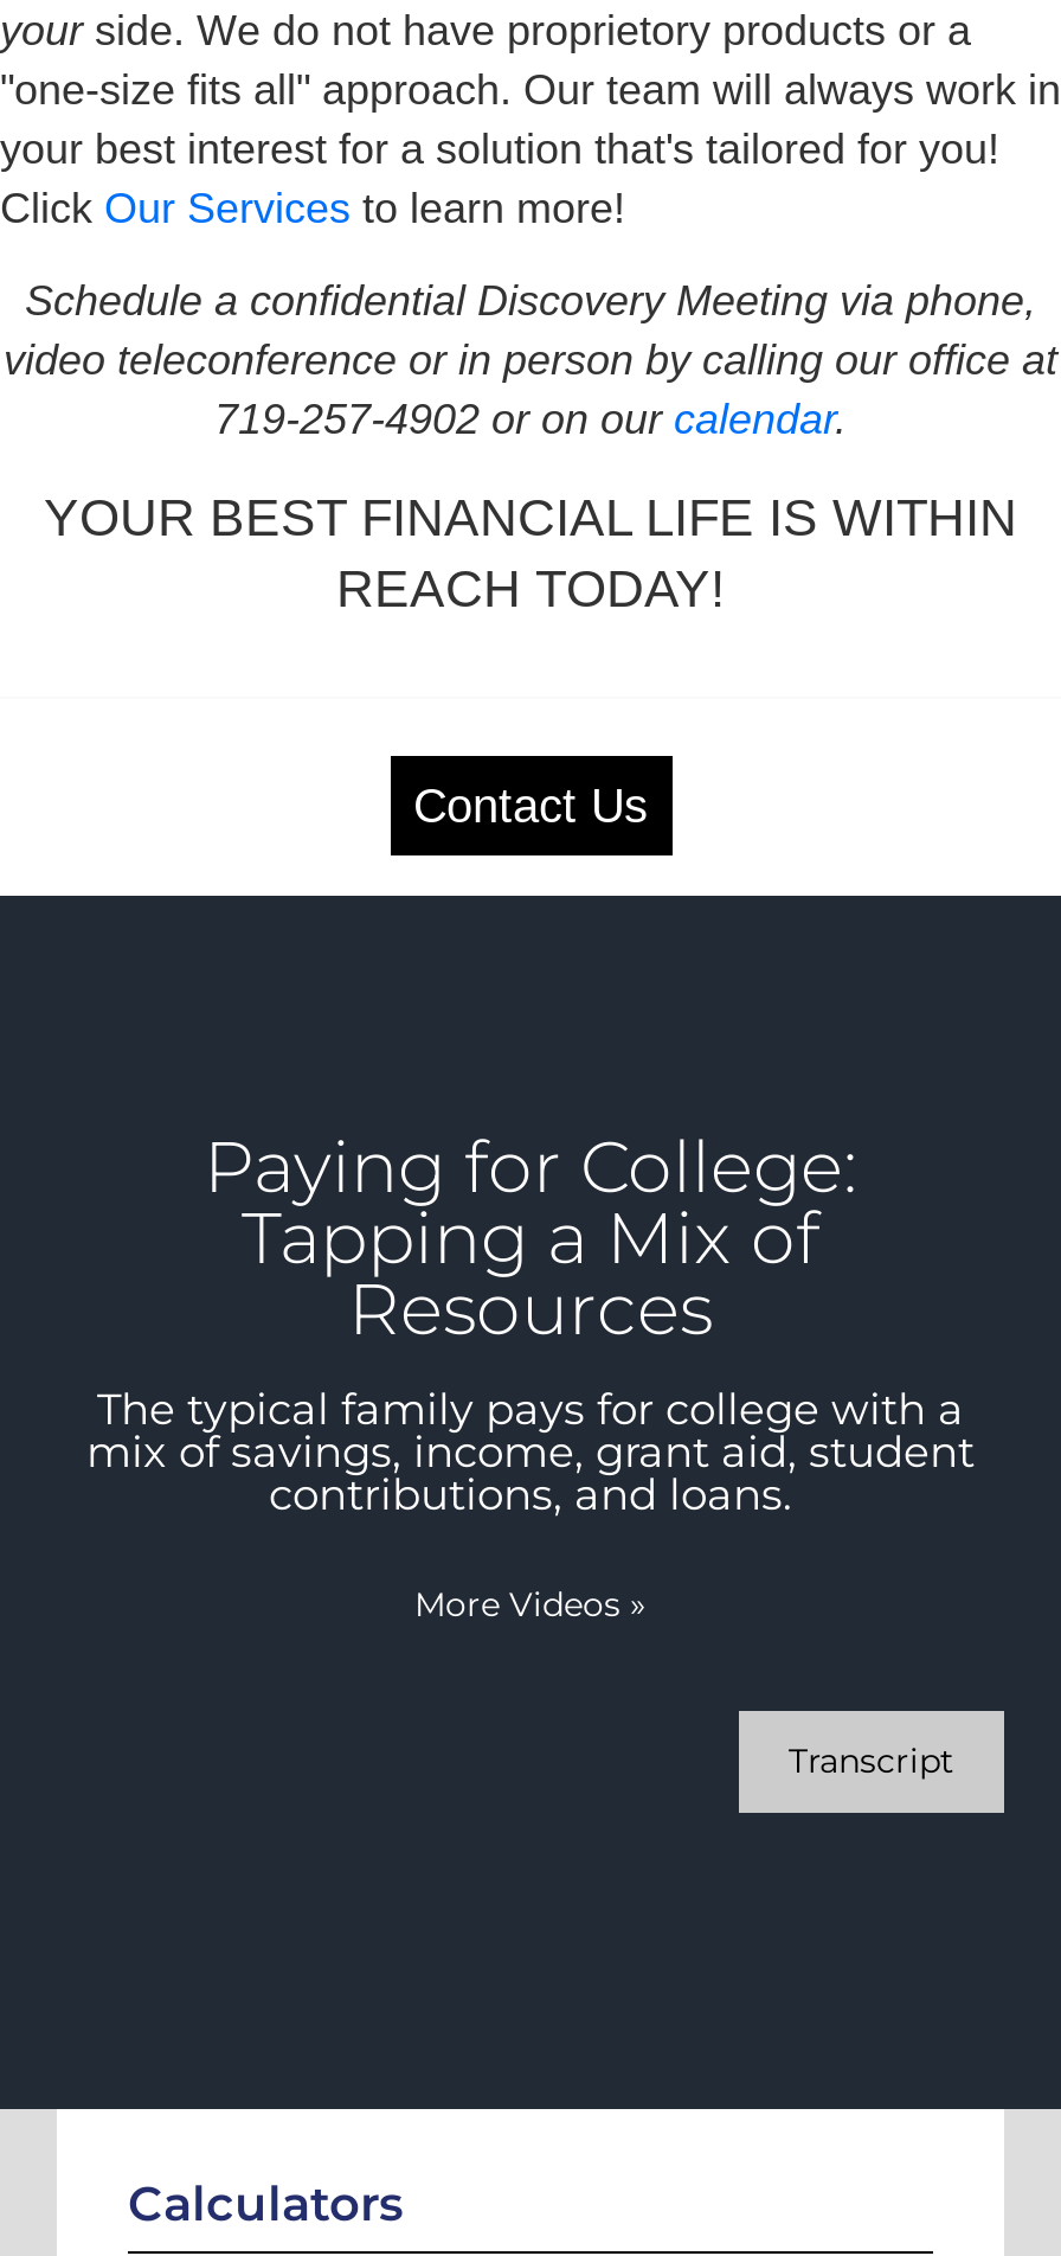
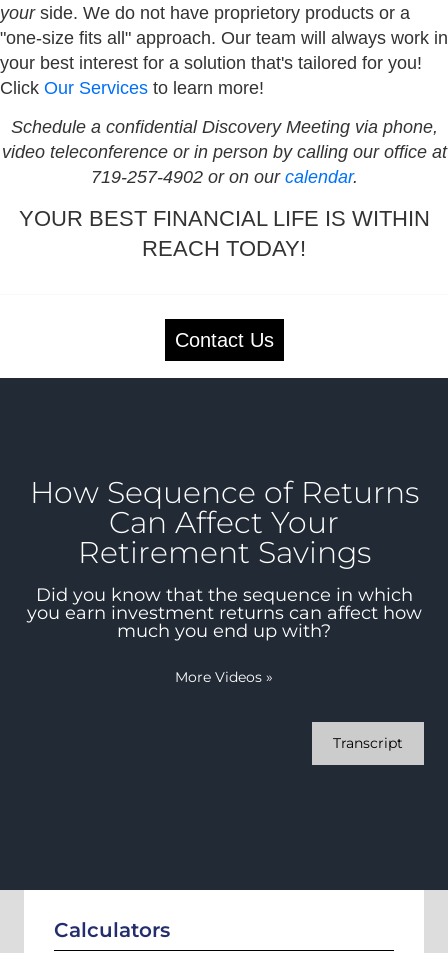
[86,1122,975,1520] Paying for College: | Tapping a Mix of | Resources | The typical family pays for college with a | mix of savings, income, grant aid, student | contributions, and loans. -> [26,474,421,642] How Sequence of Returns | Can Affect Your | Retirement Savings | Did you know that the sequence in which | you earn investment returns can affect how | much you end up with?

